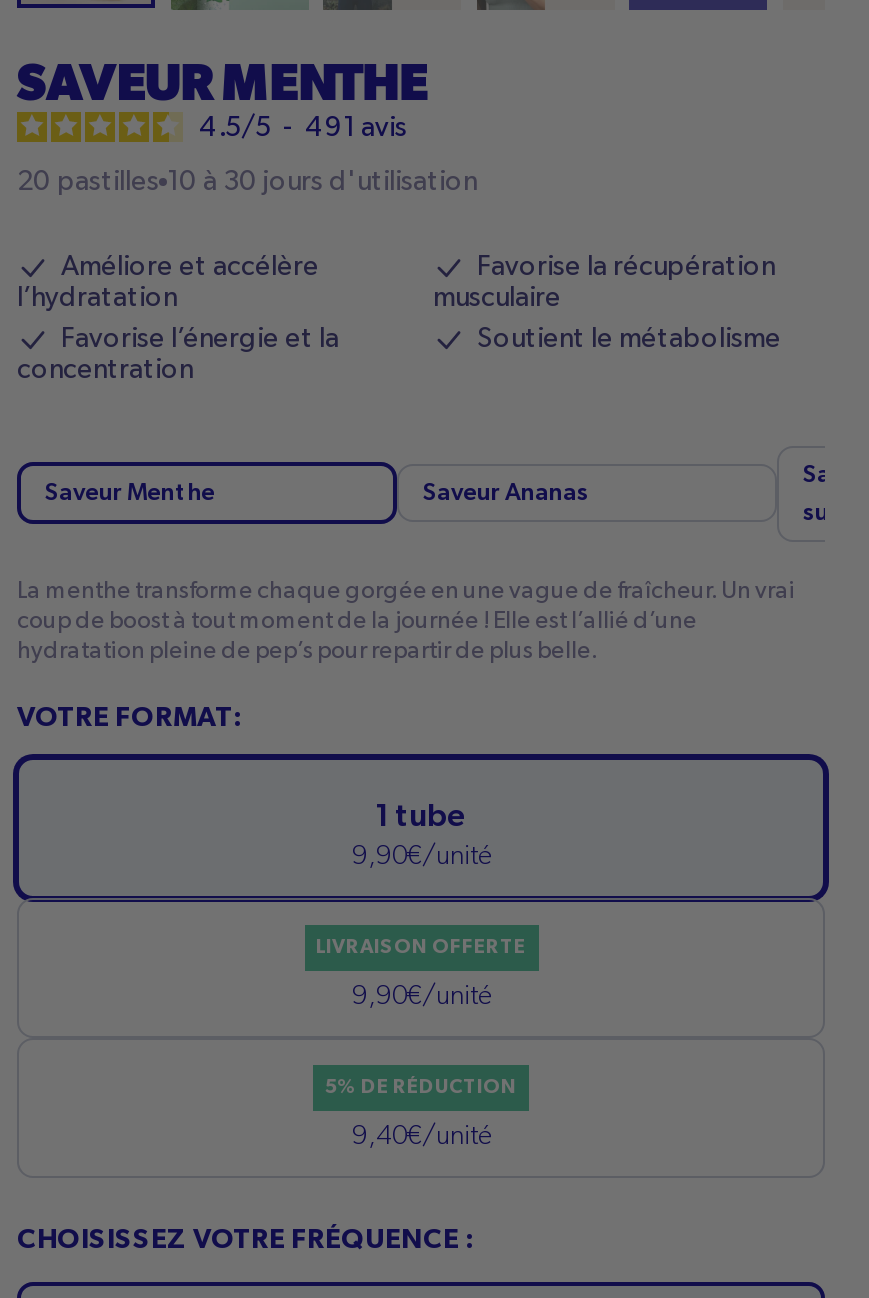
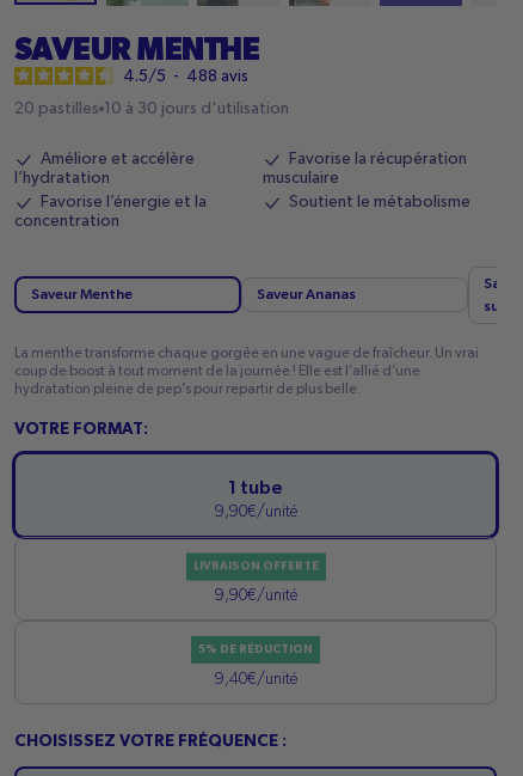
[199,113,407,141] 4.5/5 - 491 avis -> [123,68,248,85] 4.5/5 - 488 avis

